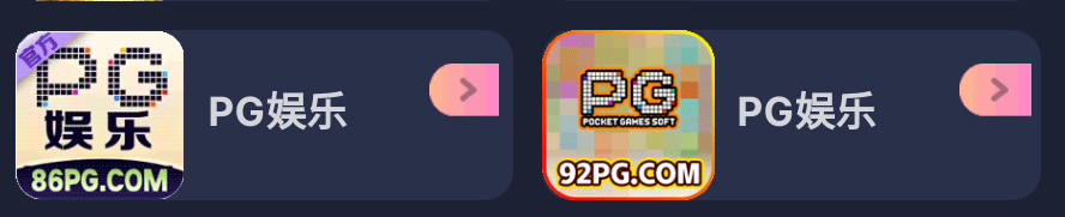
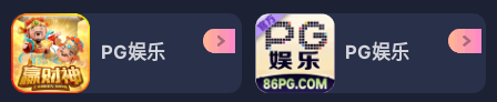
[12,29,187,201] [image] -> [10,12,91,94] [image]
[540,26,717,204] [image] -> [254,12,336,93] [image]

